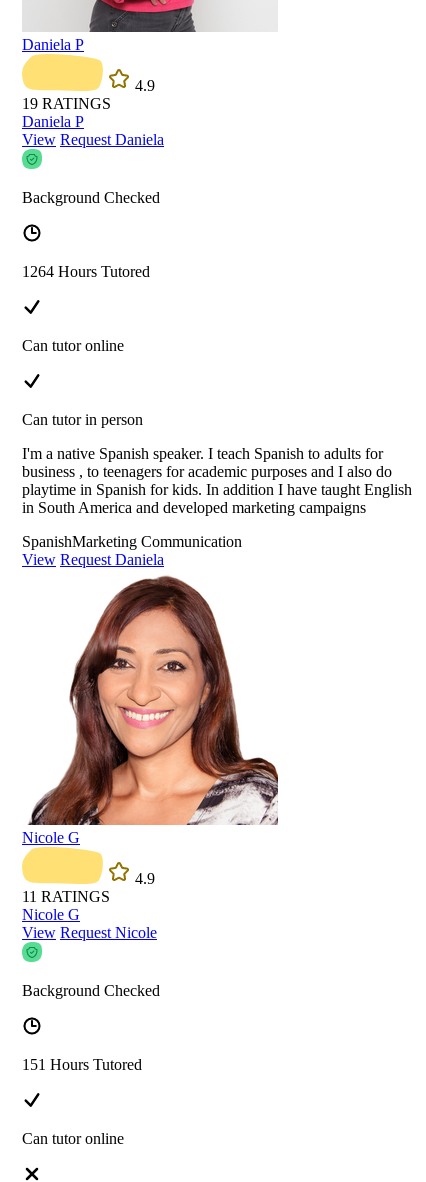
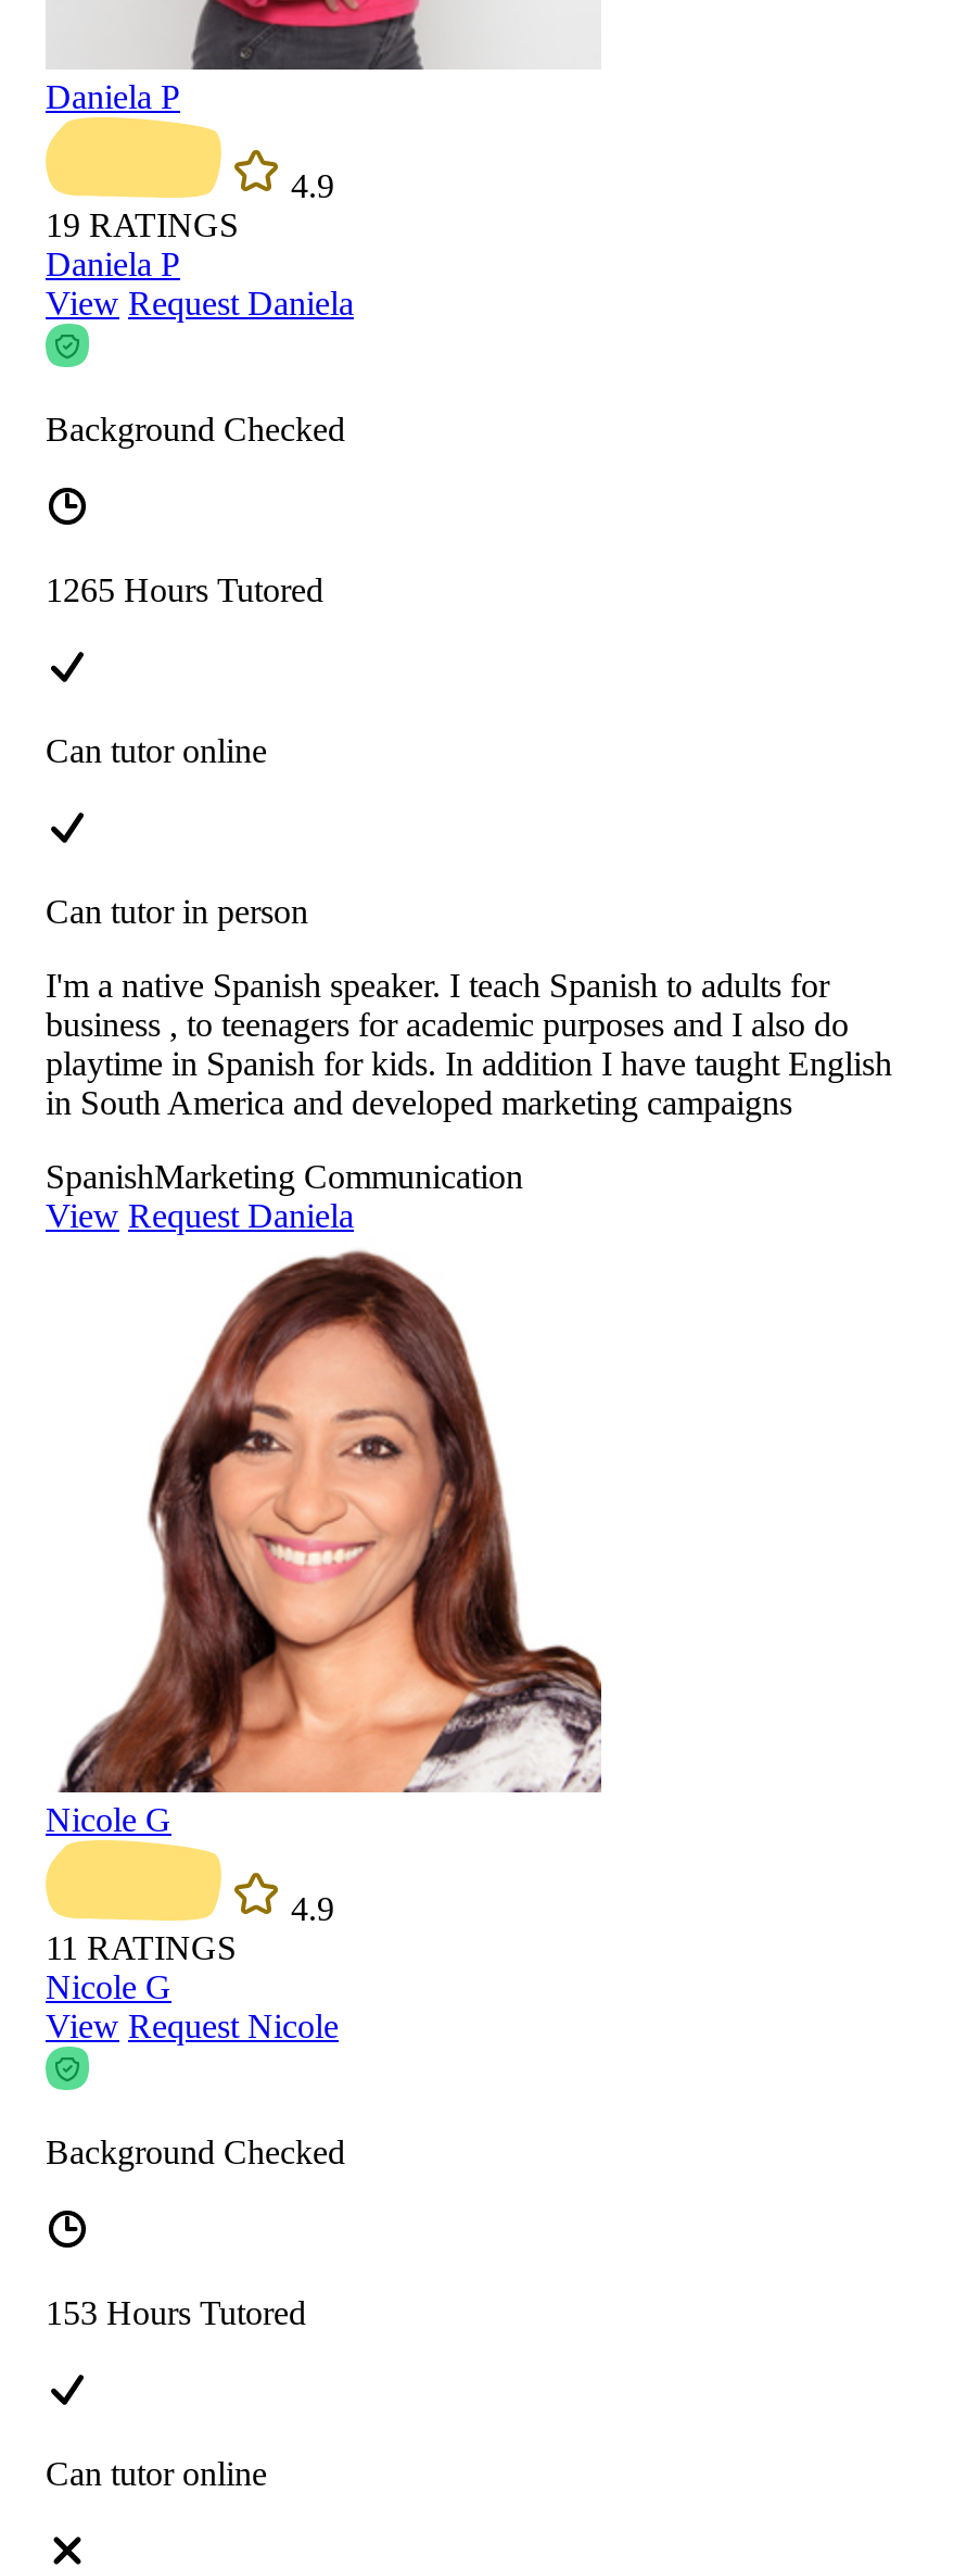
[22,263,150,280] 1264 Hours Tutored -> [46,571,323,608] 1265 Hours Tutored
[22,1056,142,1073] 151 Hours Tutored -> [46,2294,306,2331] 153 Hours Tutored

